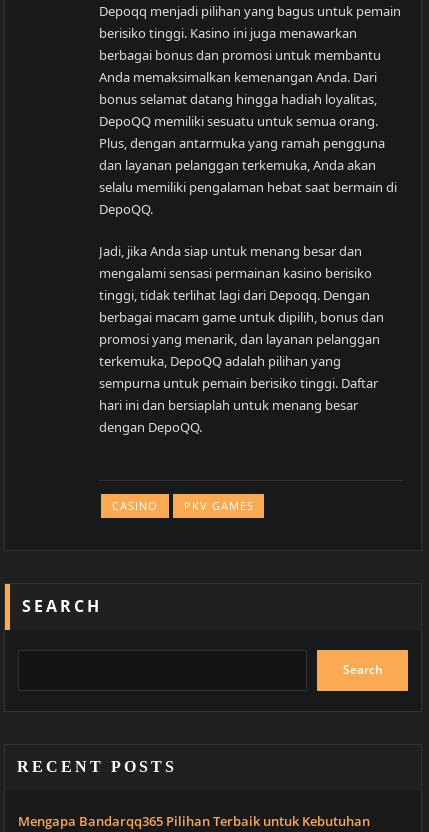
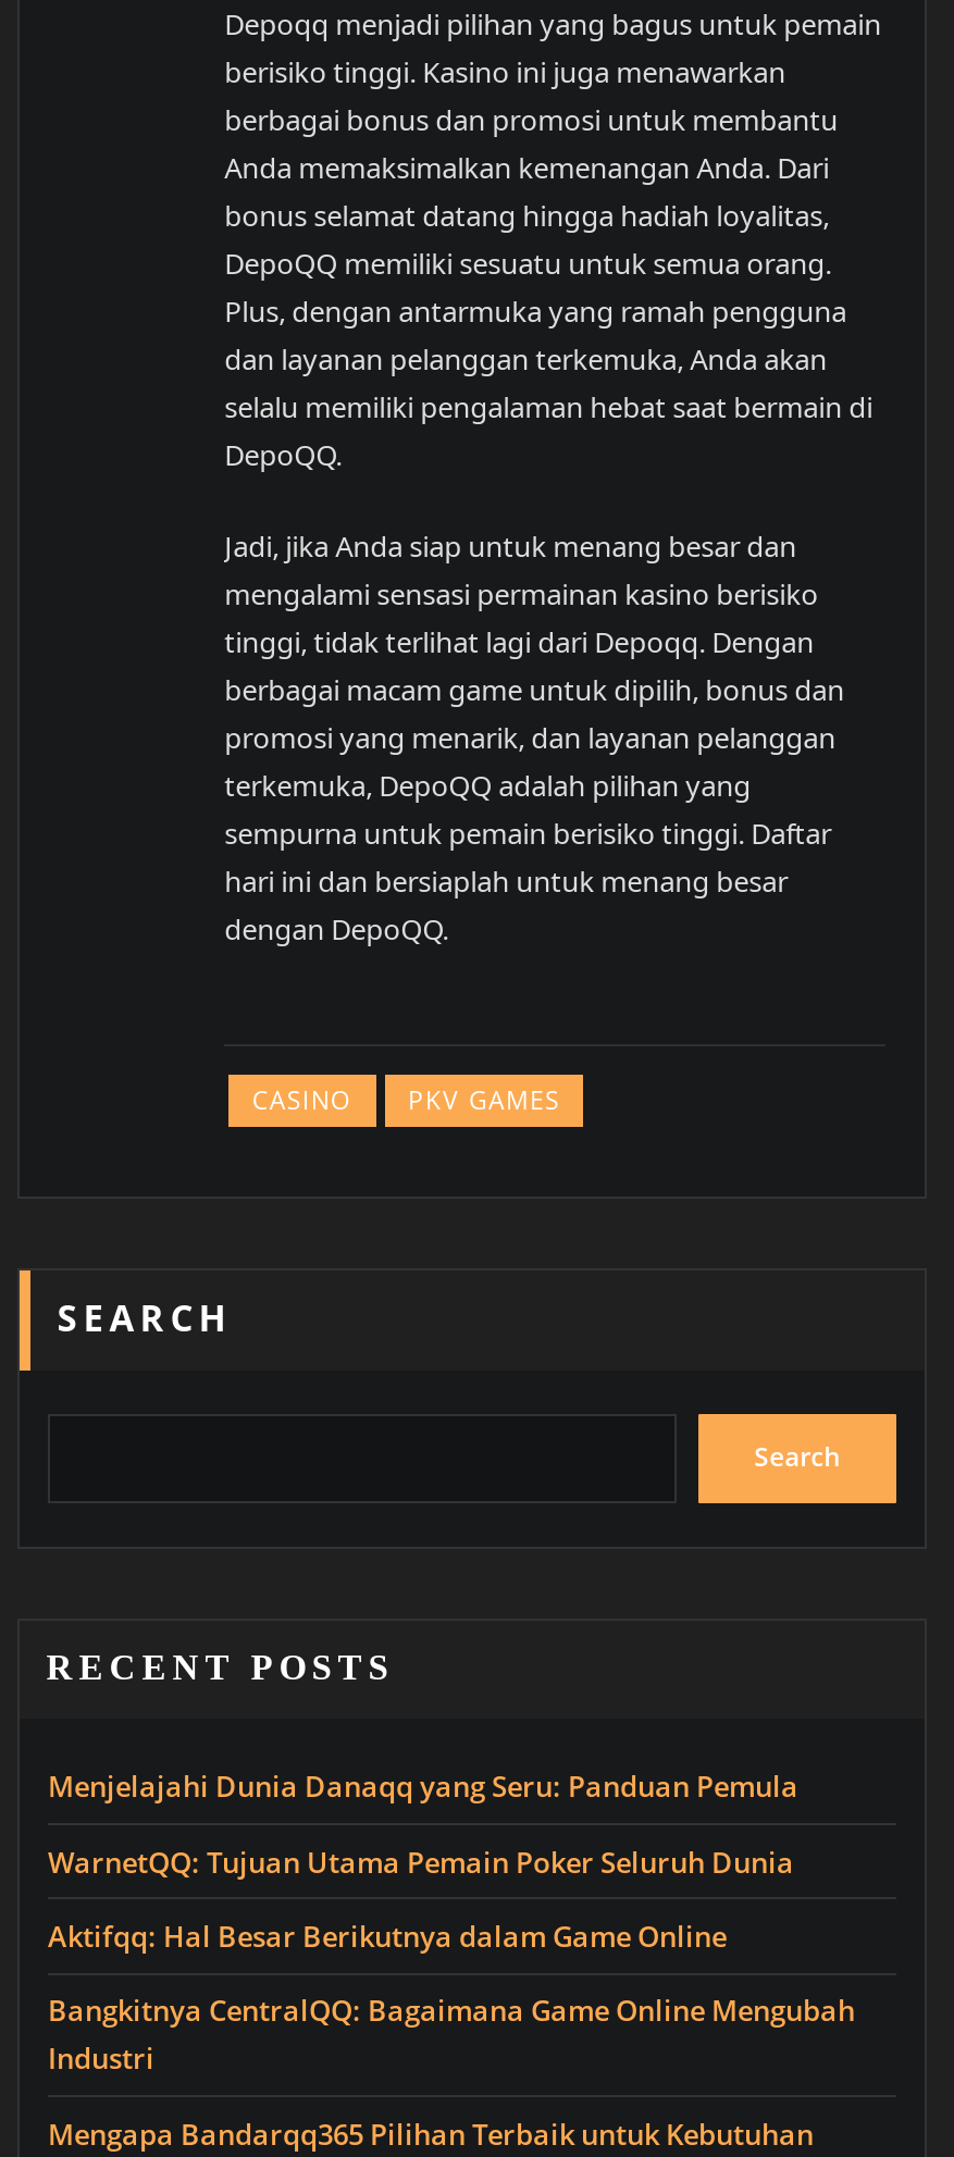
none -> [48,1767,855,2078] Menjelajahi Dunia Danaqq yang Seru: Panduan Pemula | WarnetQQ: Tujuan Utama Pemain Poker Seluruh Dunia | Aktifqq: Hal Besar Berikutnya dalam Game Online | Bangkitnya CentralQQ: Bagaimana Game Online Mengubah | Industri

